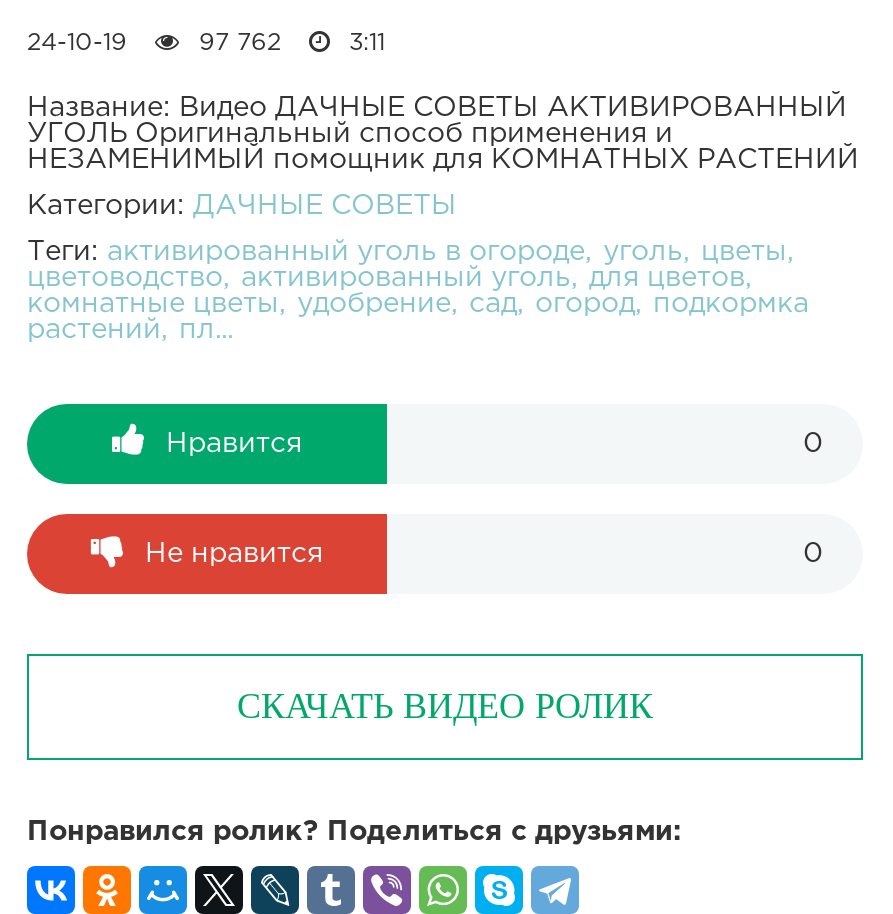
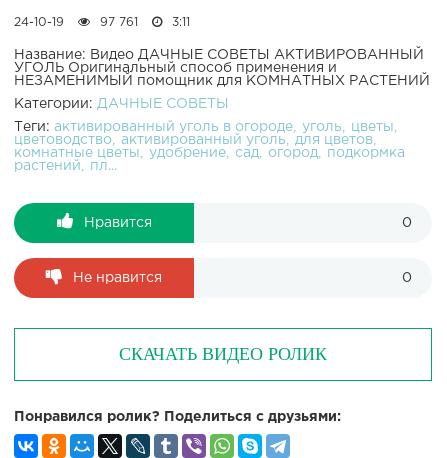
[199,32,281,54] 97 762 -> [100,17,138,28] 97 761

